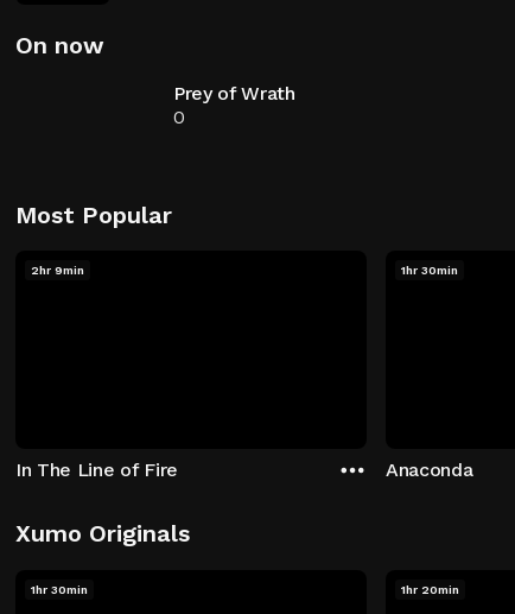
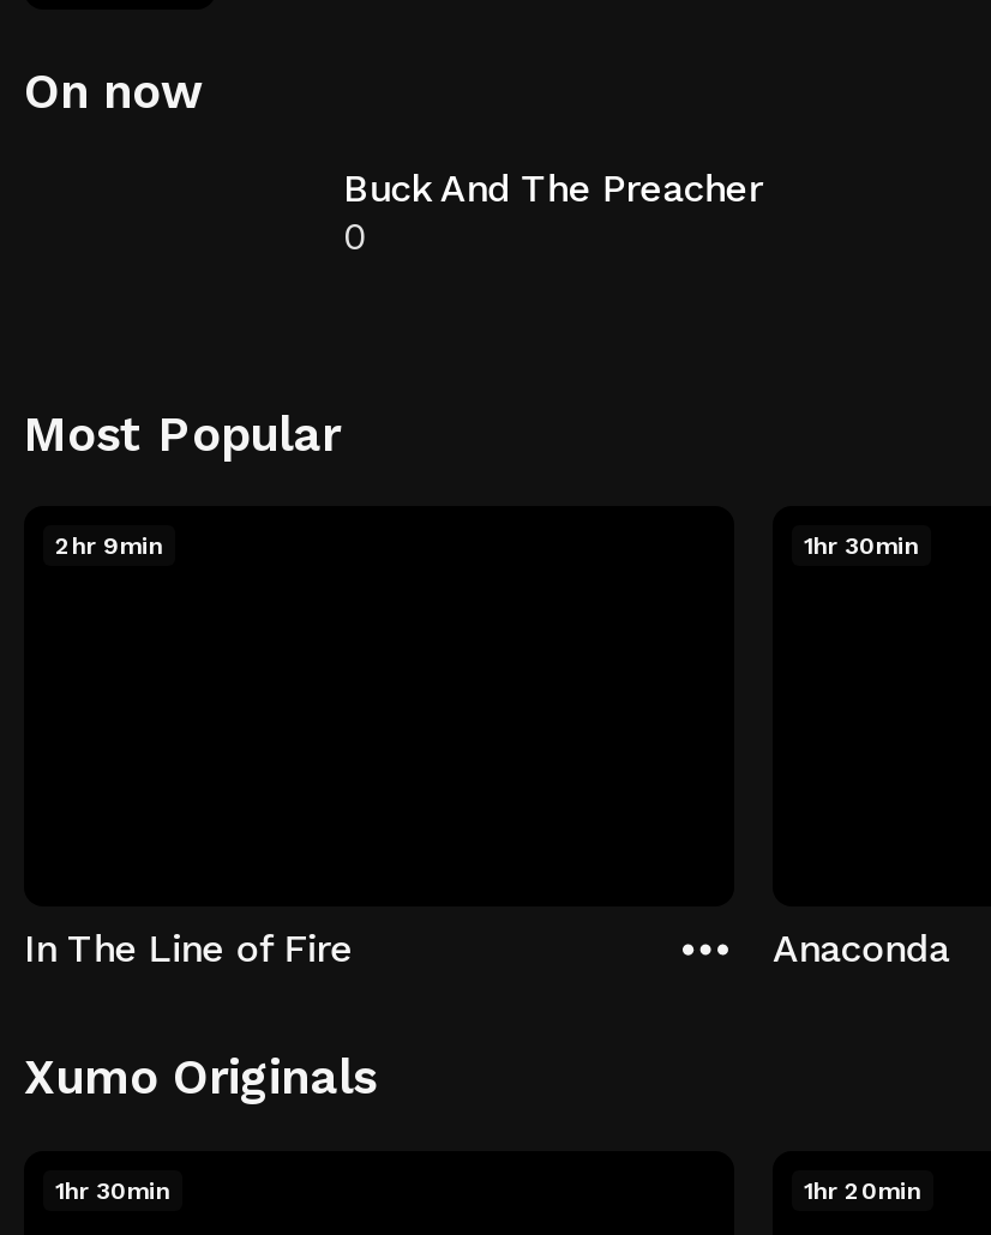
[173,82,295,105] Prey of Wrath -> [343,165,761,211] Buck And The Preacher

